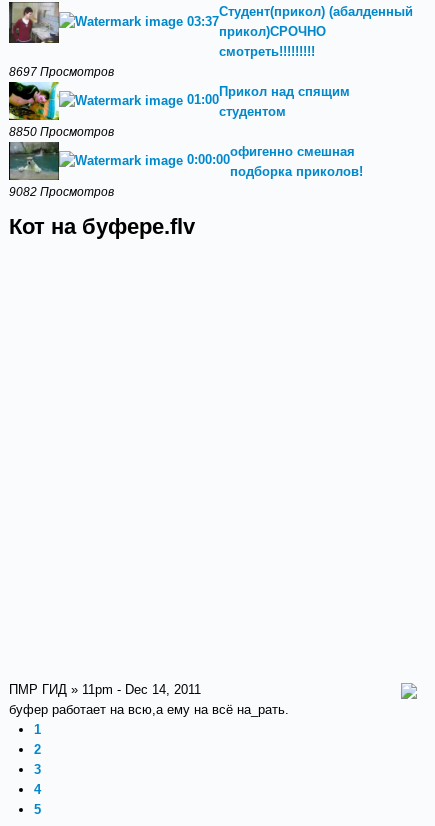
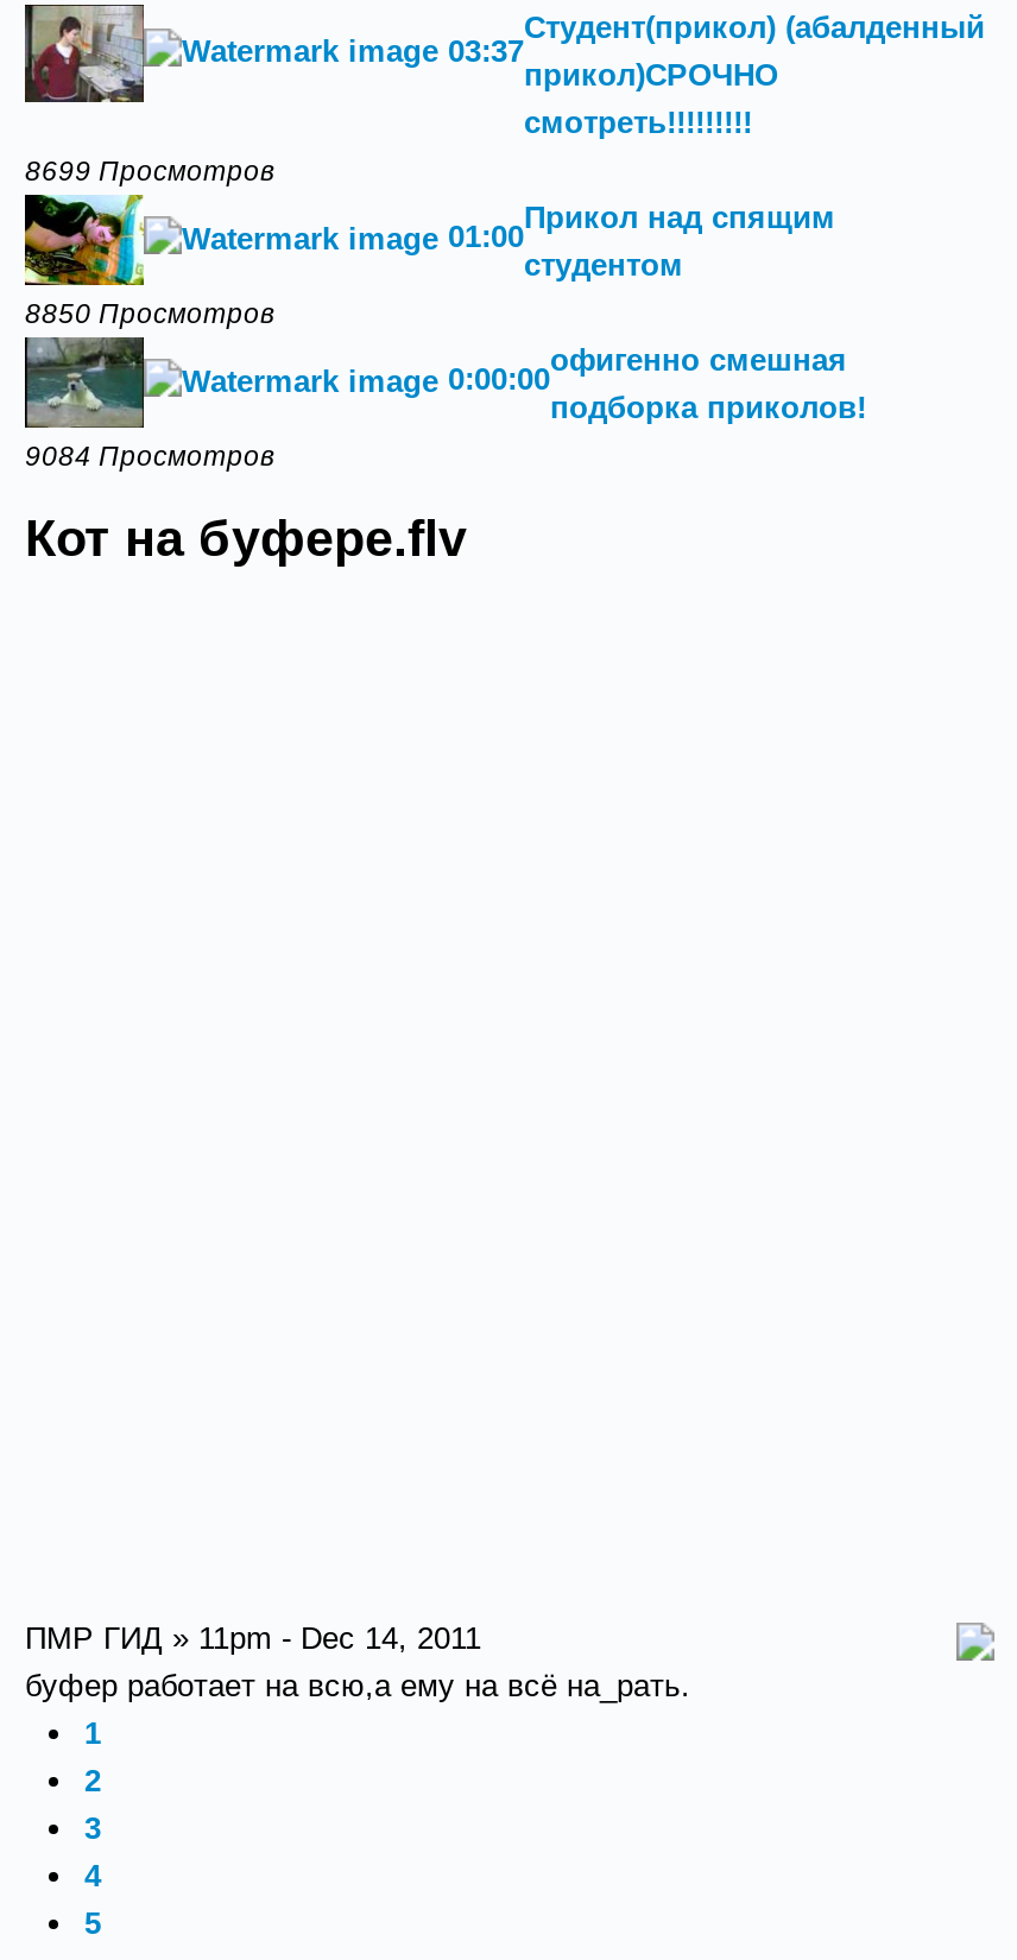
[9,65,114,78] 8697 Просмотров -> [25,154,274,185] 8699 Просмотров
[9,185,114,198] 9082 Просмотров -> [25,440,274,470] 9084 Просмотров

